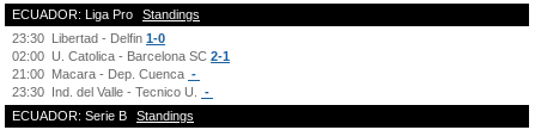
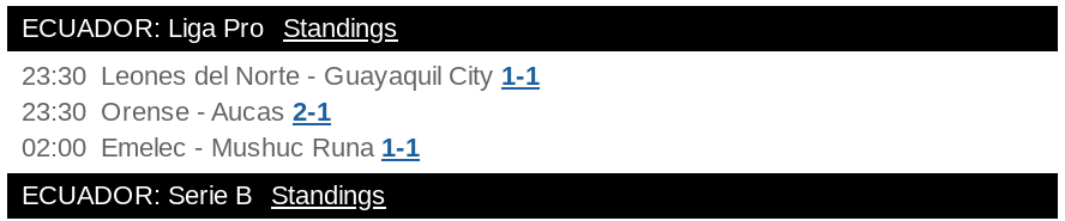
[12,31,230,99] 23:30 Libertad - Delfin 1-0 | 02:00 U. Catolica - Barcelona SC 2-1 | 21:00 Macara - Dep. Cuenca - | 23:30 Ind. del Valle - Tecnico U. - -> [22,61,540,161] 23:30 Leones del Norte - Guayaquil City 1-1 | 23:30 Orense - Aucas 2-1 | 02:00 Emelec - Mushuc Runa 1-1

